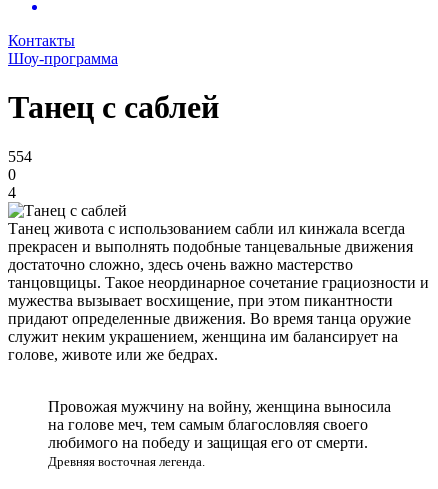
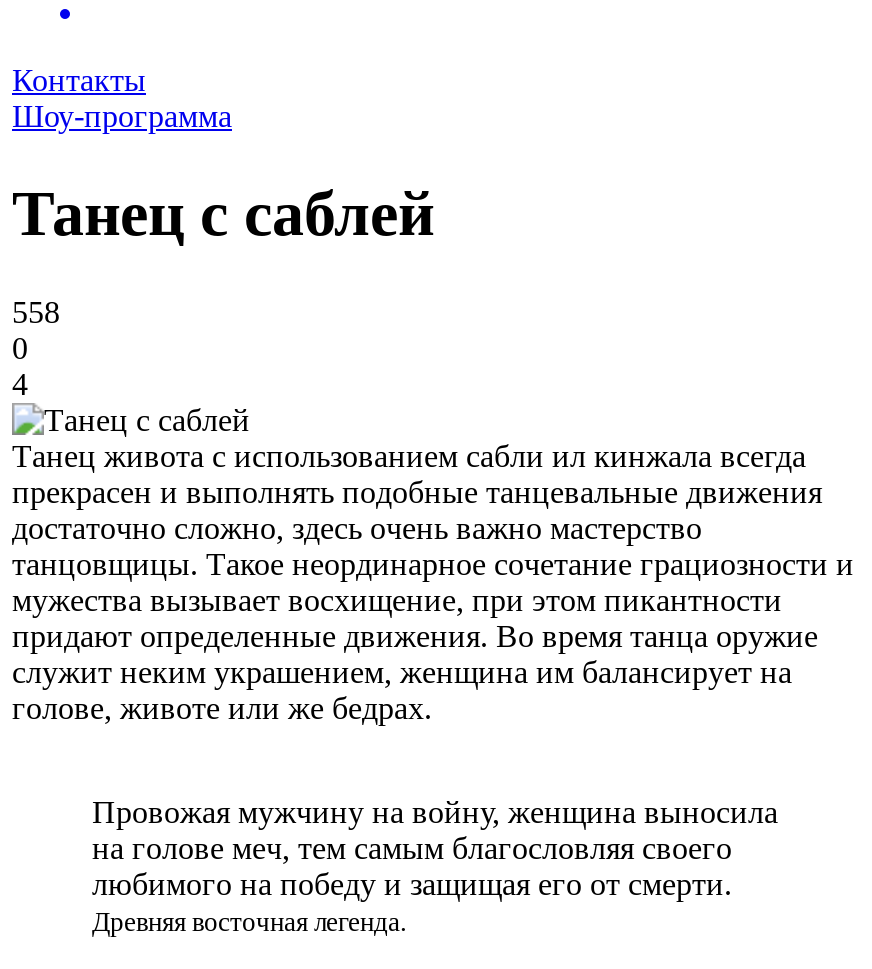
[8,148,32,165] 554 -> [12,295,60,329] 558

